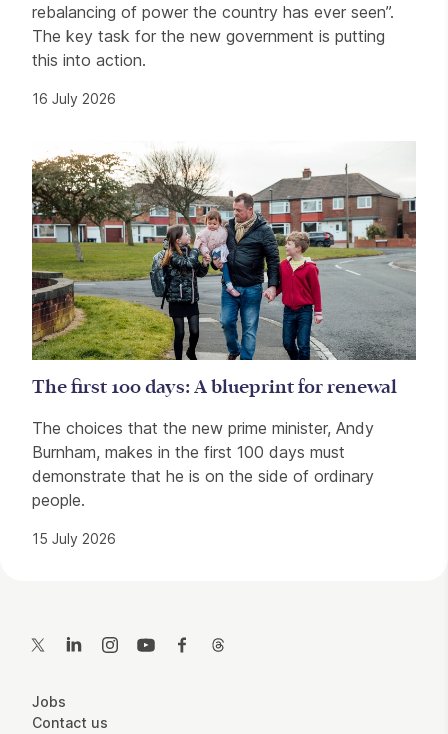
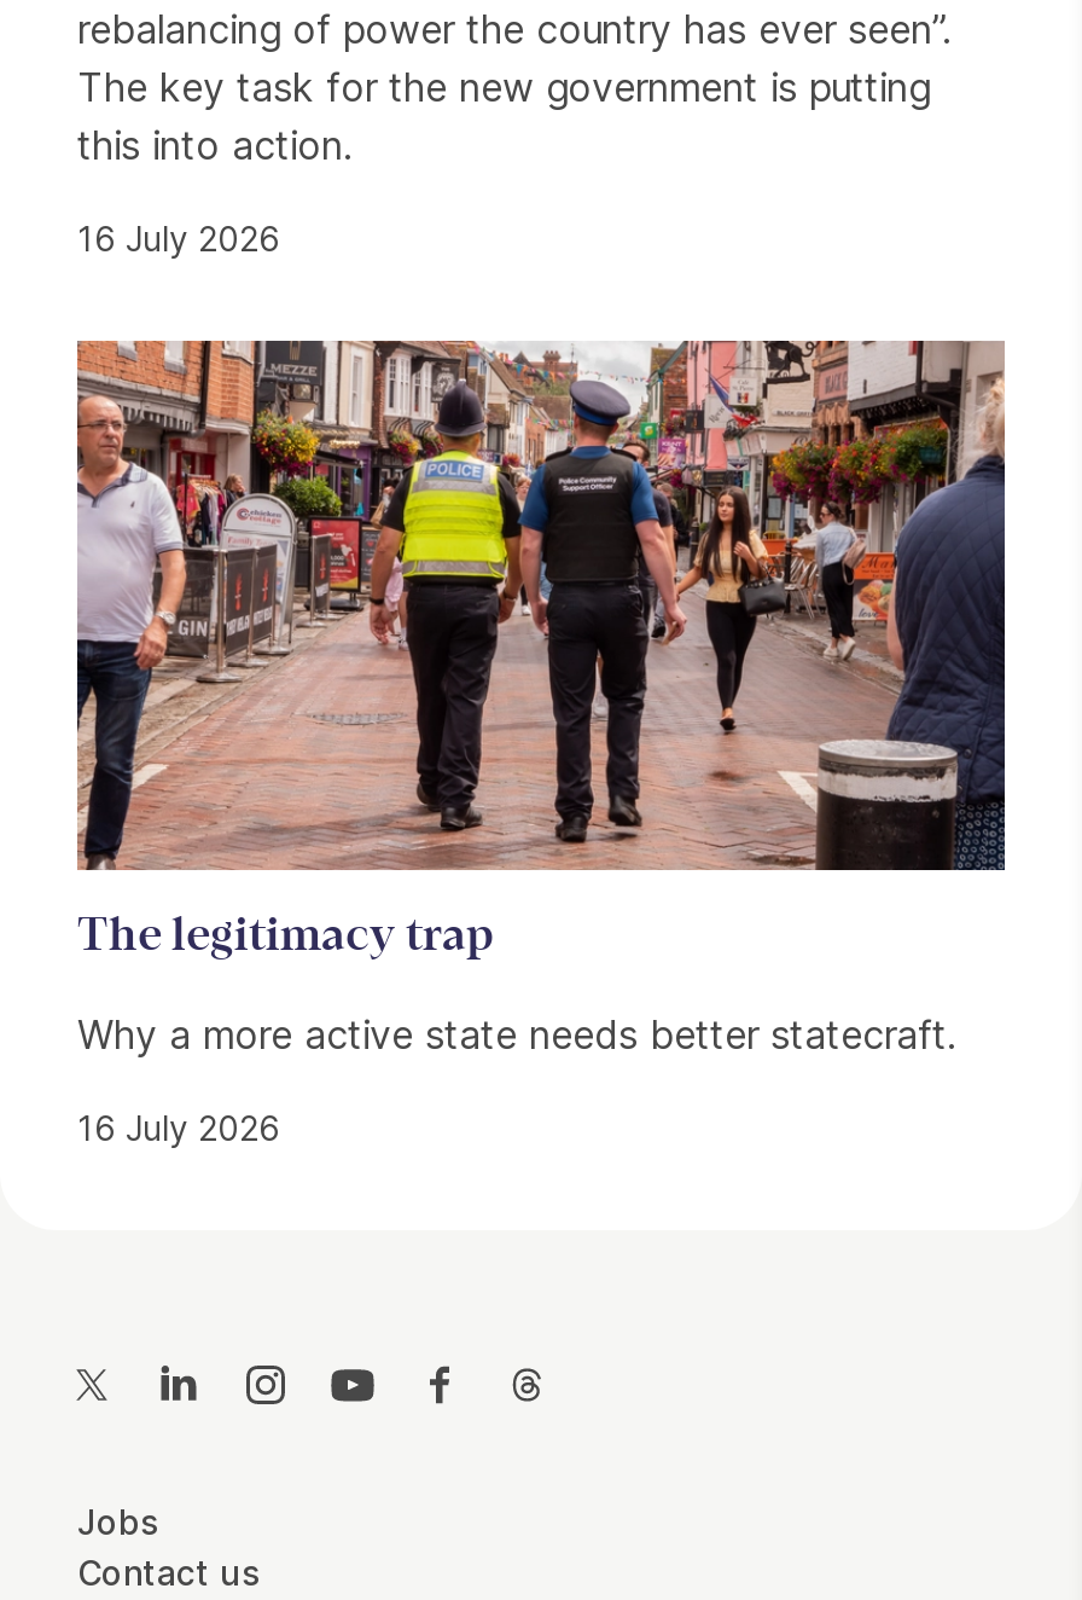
[32,149,416,397] [image] | The first 100 days: A blueprint for renewal -> [75,338,1005,960] [image] | The legitimacy trap
[32,418,374,510] The choices that the new prime minister, Andy | Burnham, makes in the first 100 days must | demonstrate that he is on the side of ordinary | people. -> [77,1010,956,1059] Why a more active state needs better statecraft.
[32,530,116,547] 15 July 2026 -> [77,1107,280,1148] 16 July 2026

